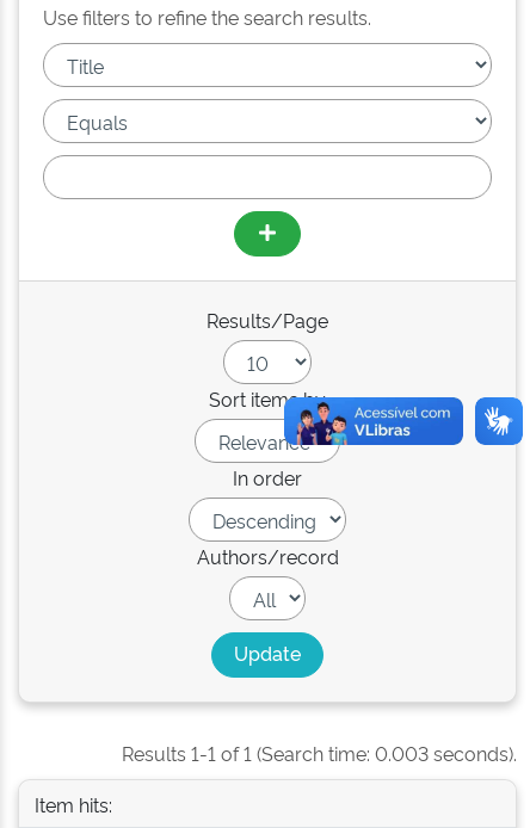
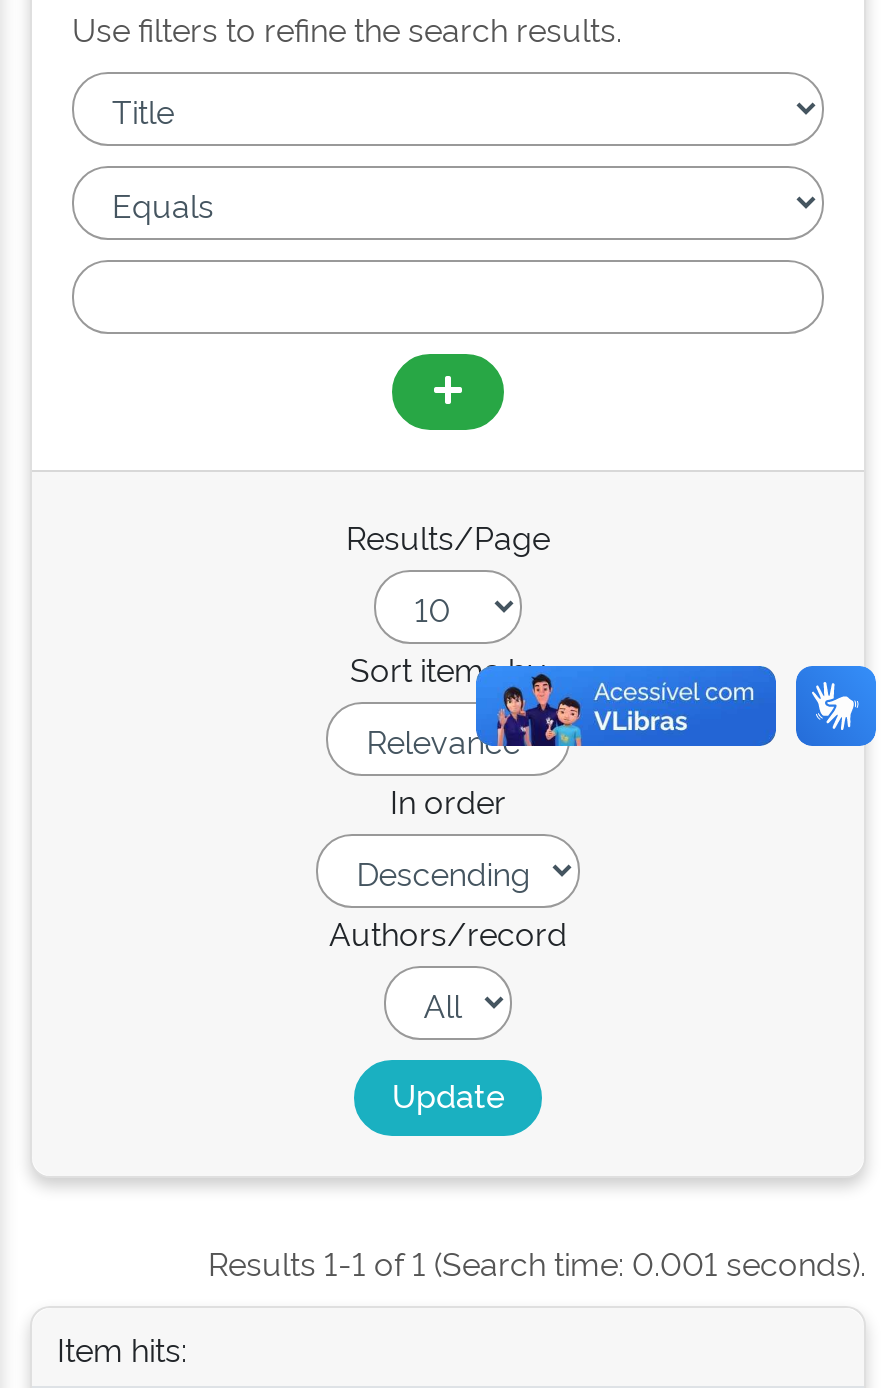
[122,740,517,766] Results 1-1 of 1 (Search time: 0.003 seconds). -> [208,1240,866,1284] Results 1-1 of 1 (Search time: 0.001 seconds).

